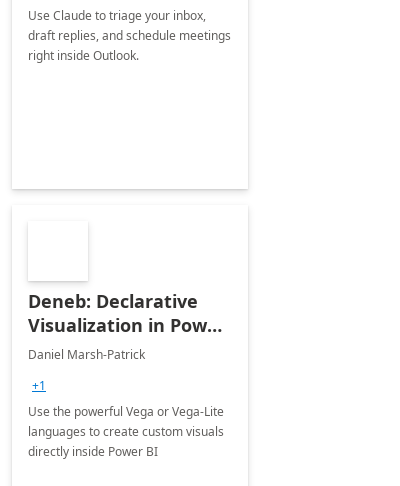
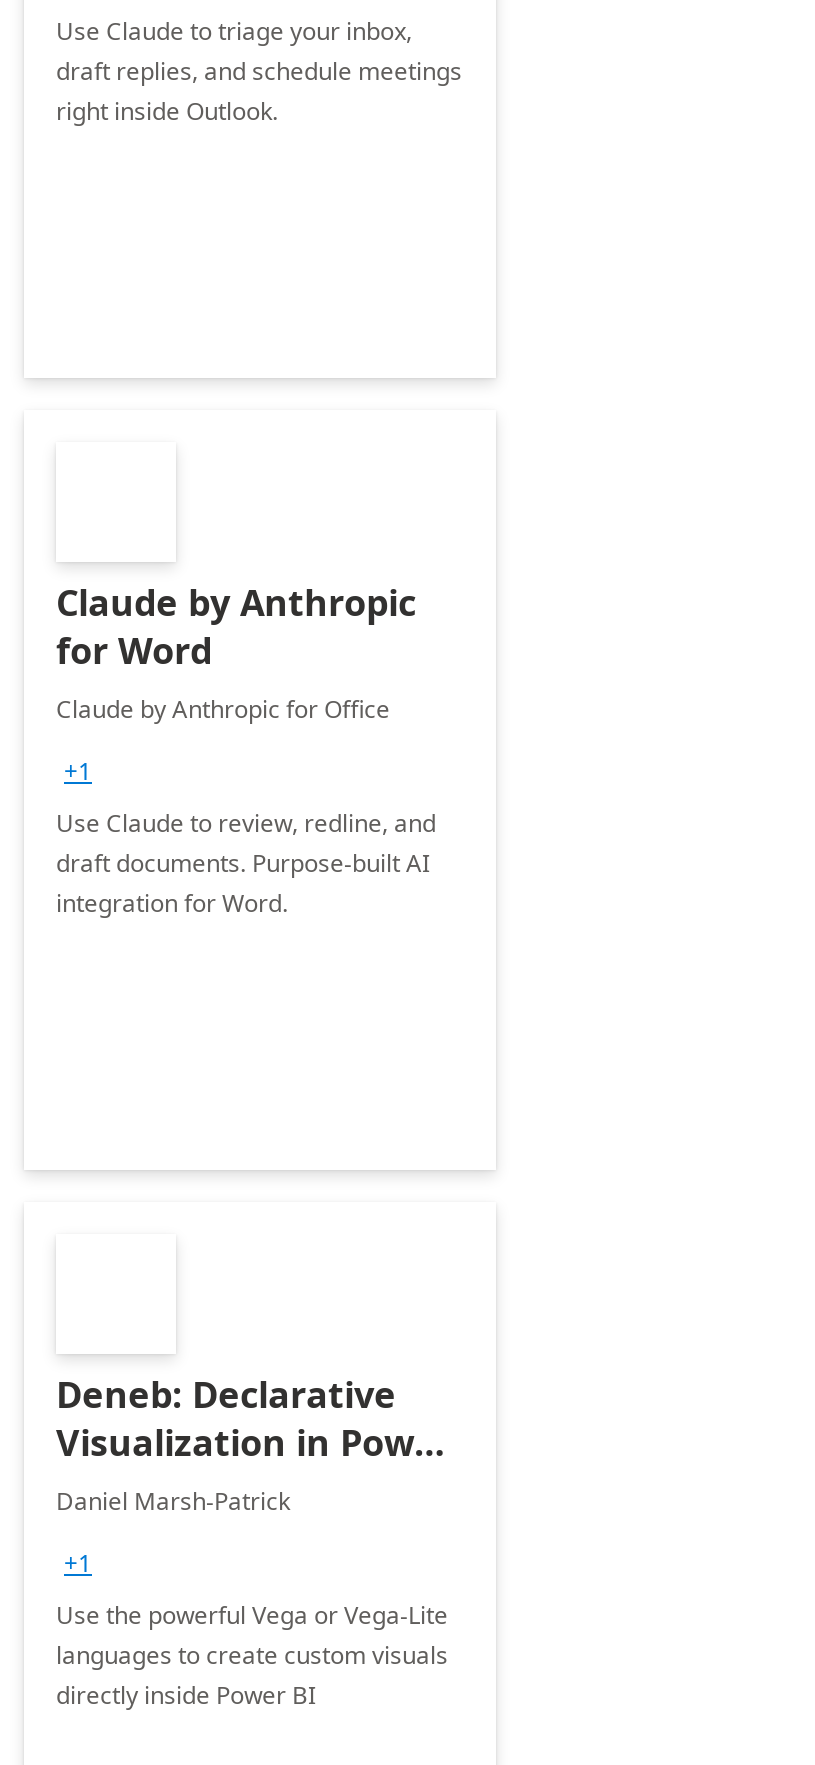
none -> [56,578,436,920] Claude by Anthropic | for Word | Claude by Anthropic for Office | +1 | Use Claude to review, redline, and | draft documents. Purpose-built AI | integration for Word.

